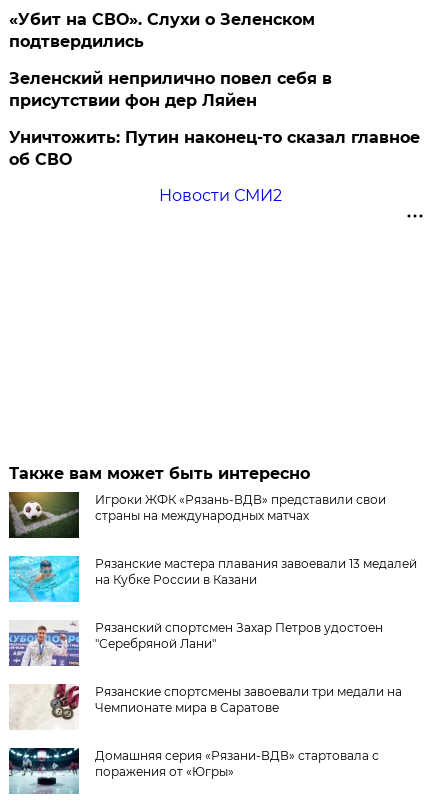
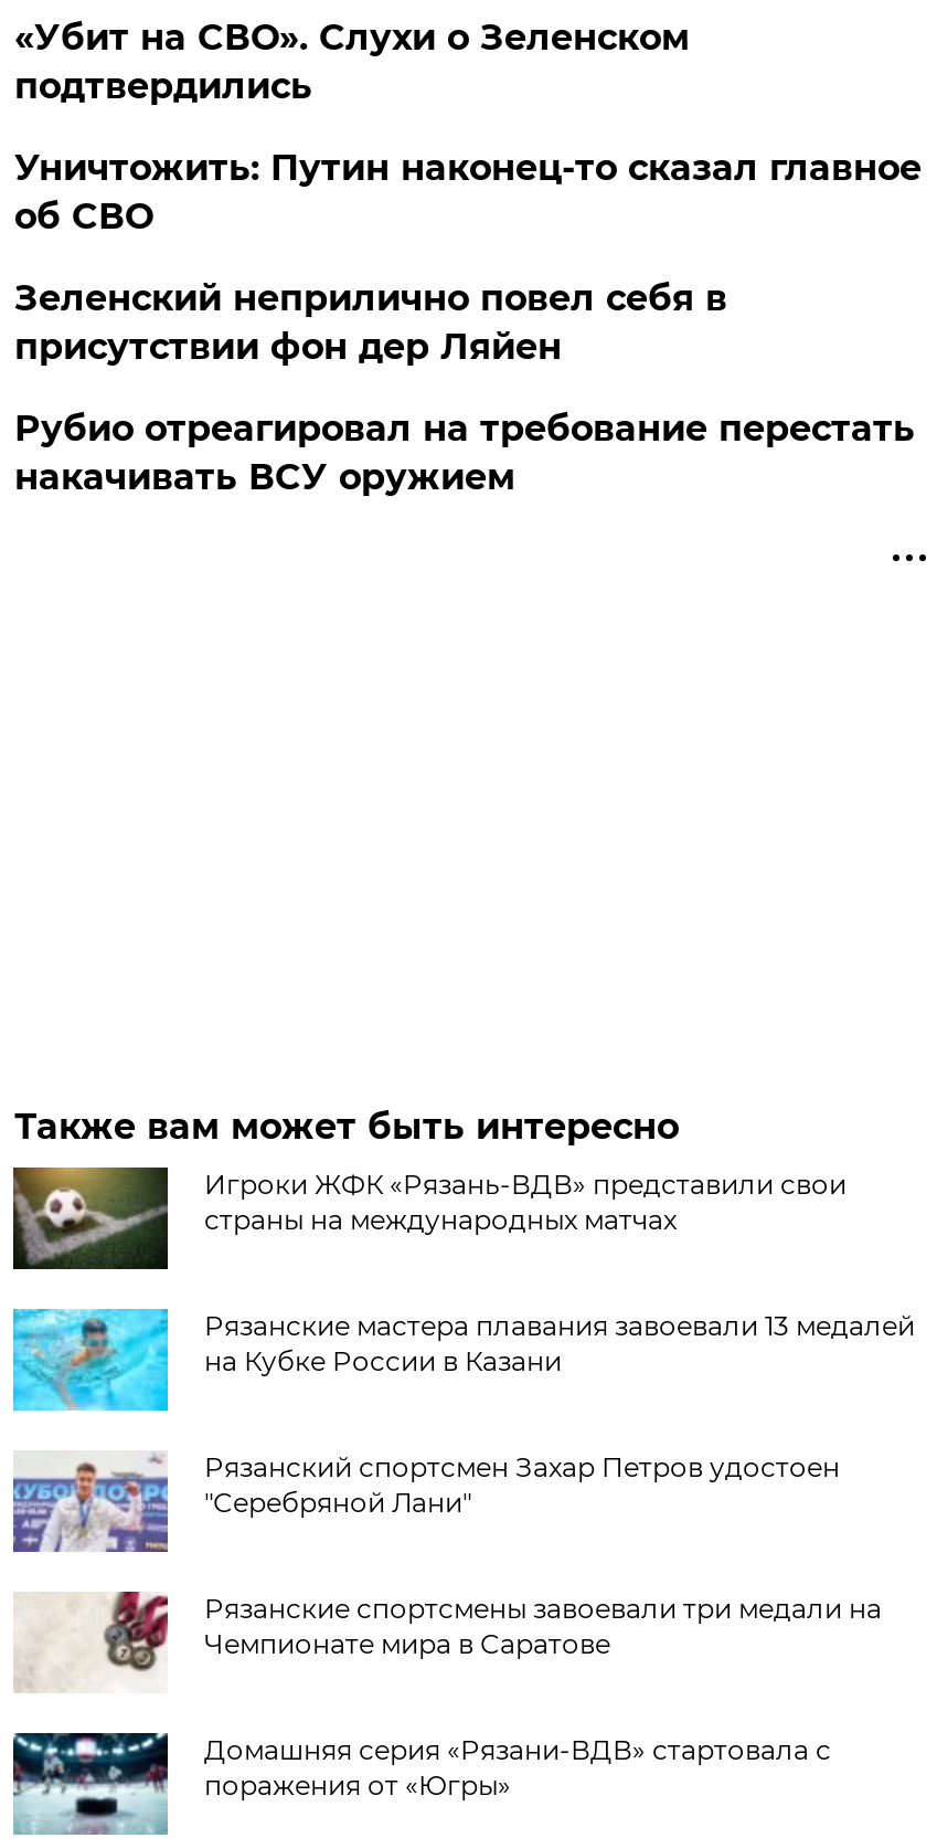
moved [9,69,332,110] -> [14,277,727,368]: Зеленский неприлично повел cебя в | присутствии фон дер Ляйен
moved [9,128,420,169] -> [14,147,921,237]: Уничтожить: Путин наконец-то сказал главное | об СВО
[159,186,282,205] Новости СМИ2 -> [14,408,915,498] Рубио отреагировал на требование перестать | накачивать ВСУ оружием

